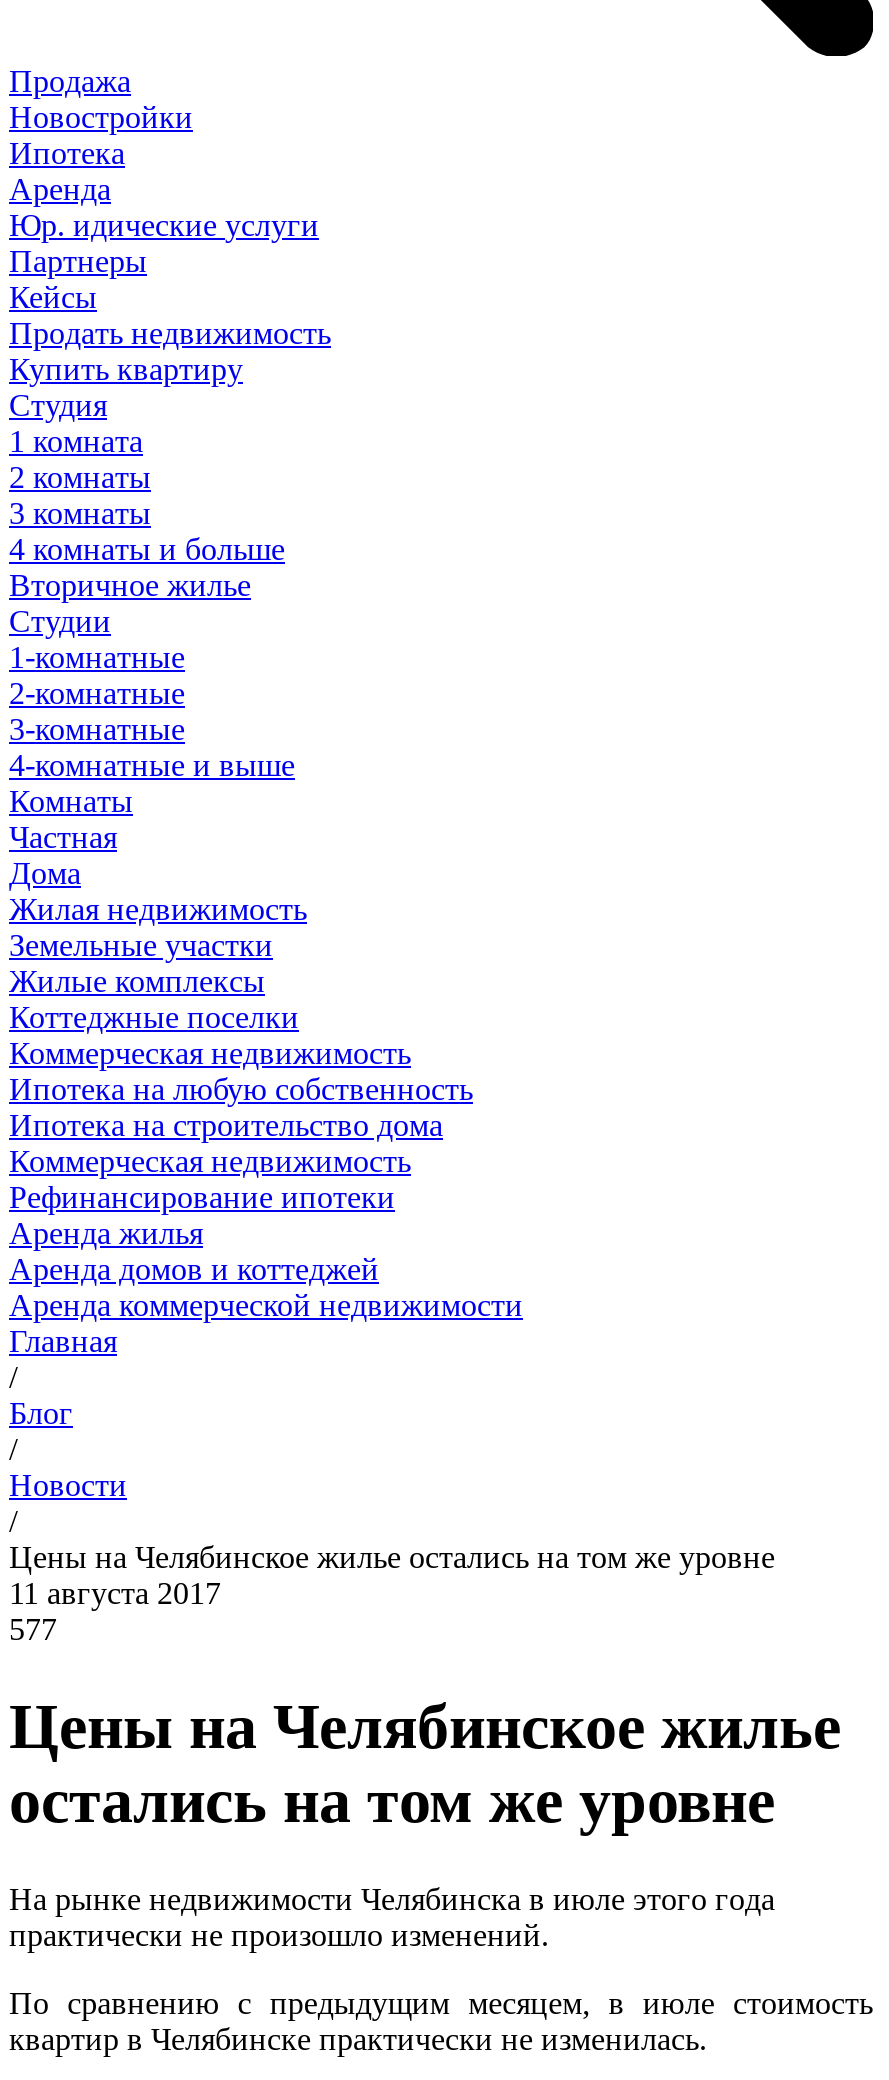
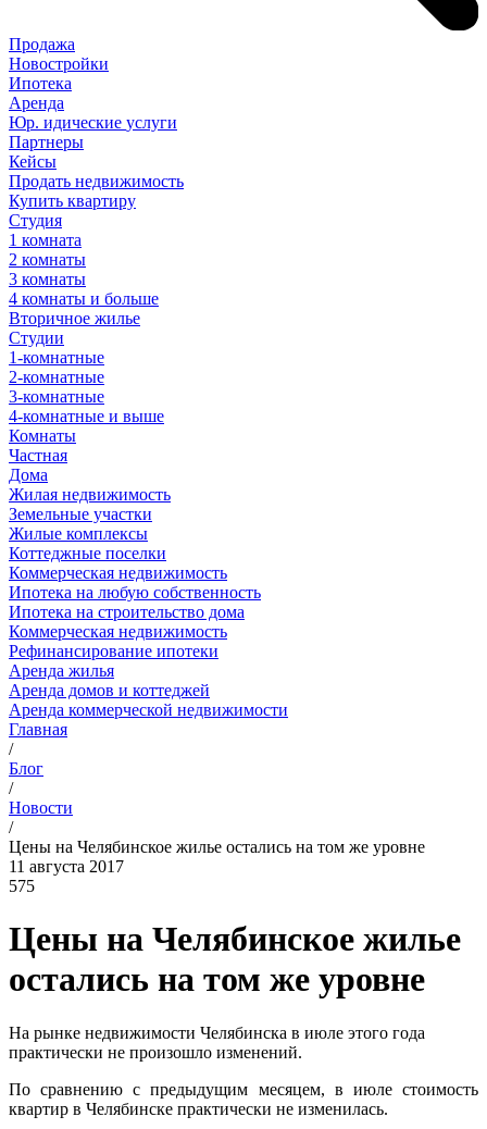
[9,1612,57,1646] 577 -> [9,877,35,895] 575

